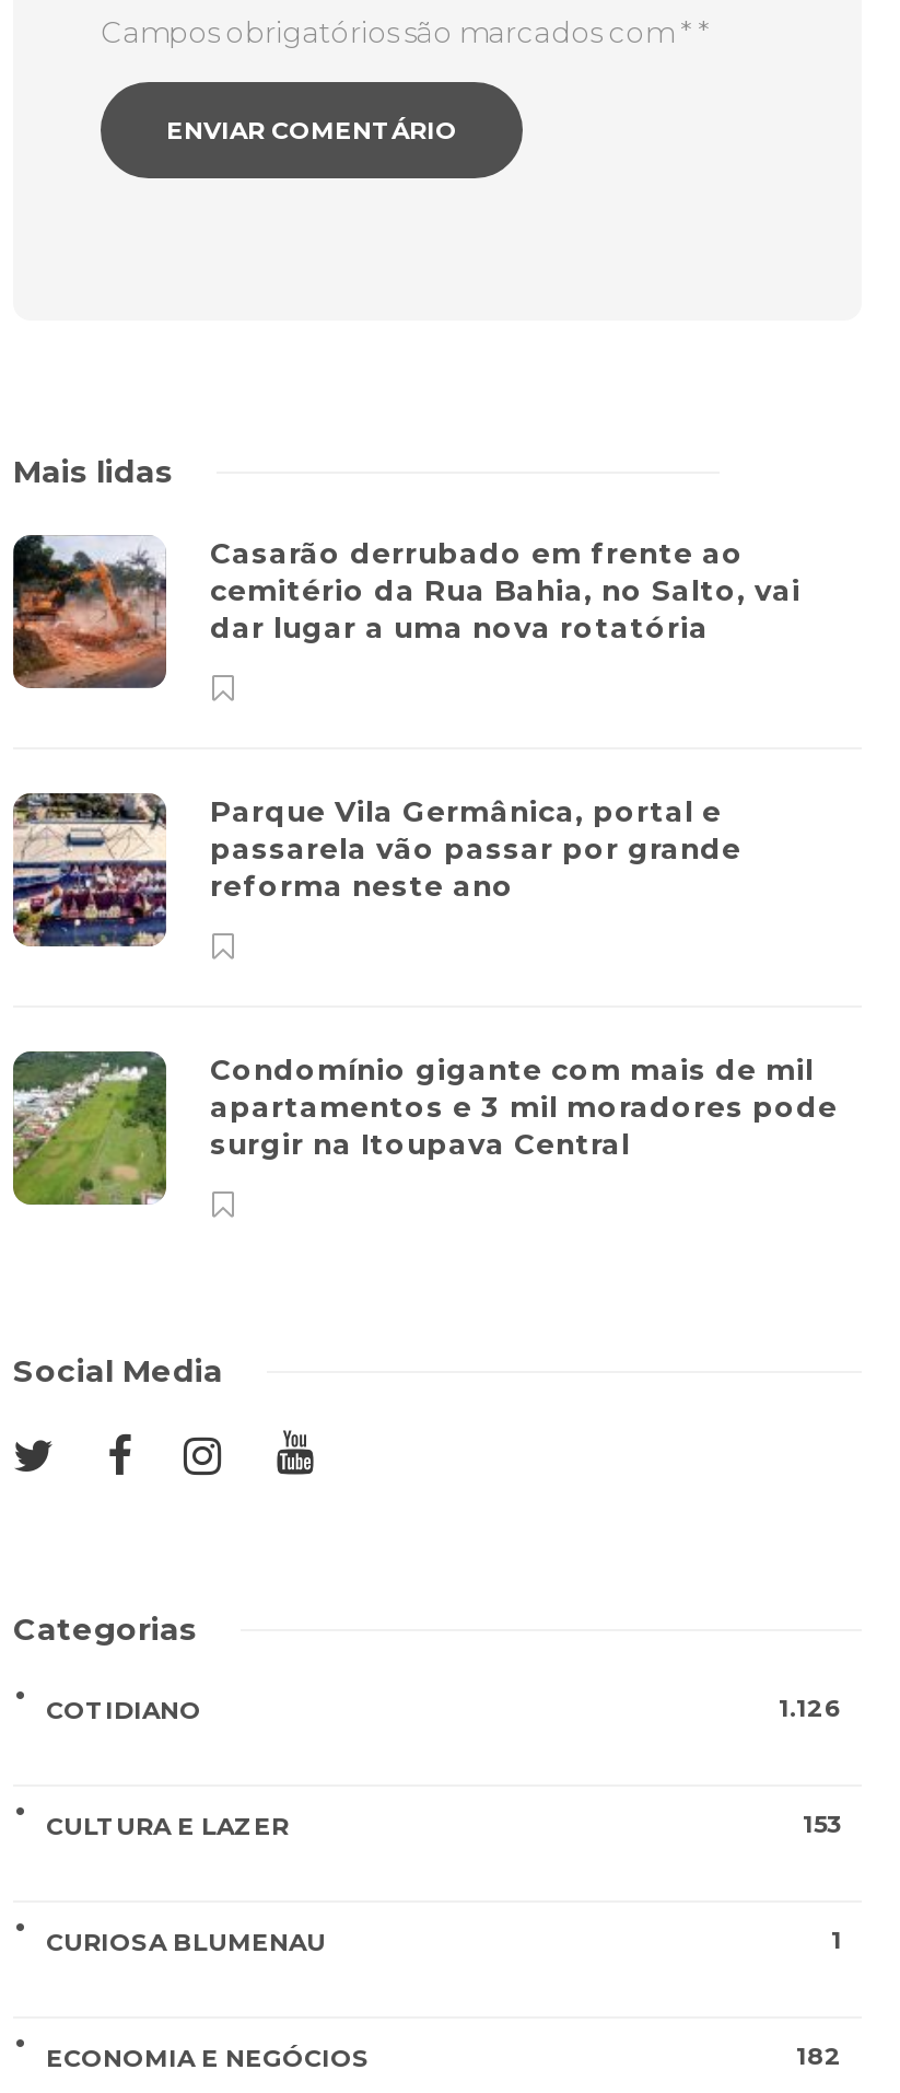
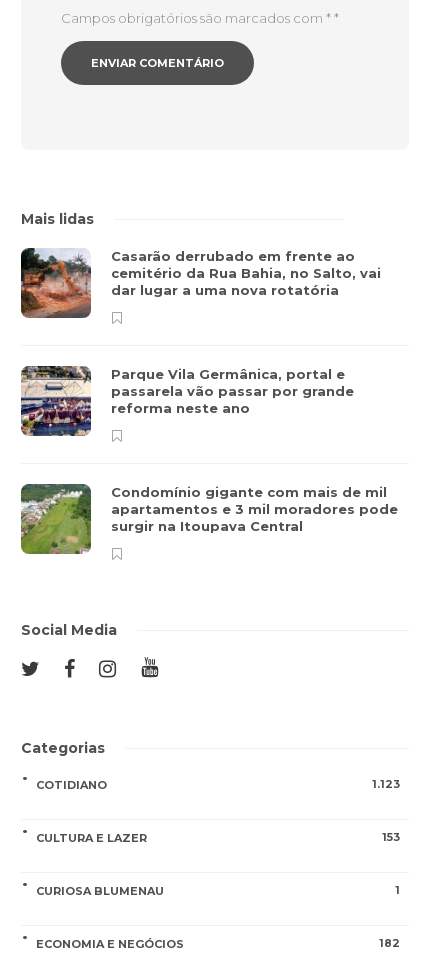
[779,1693,842,1724] 1.126 -> [372,777,400,791] 1.123

